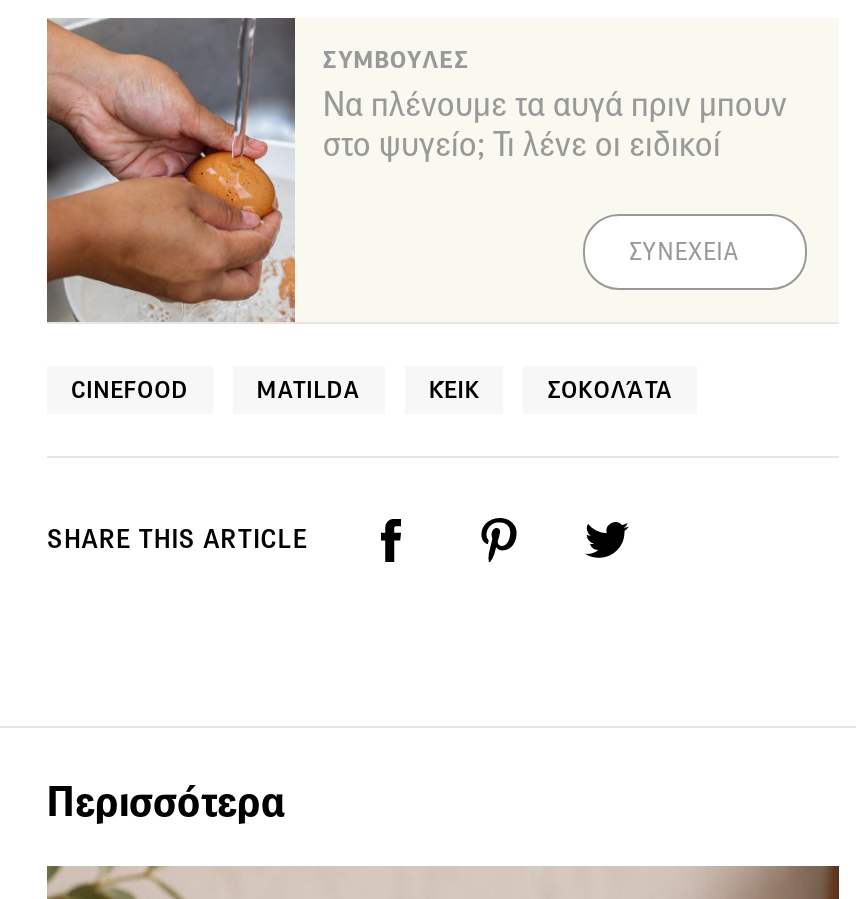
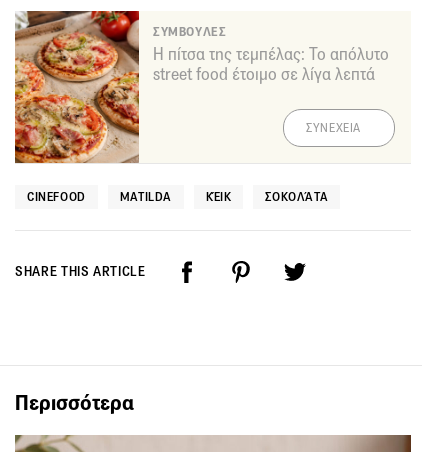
[45,17,787,323] [image] | Να πλένουμε τα αυγά πριν μπουν | στο ψυγείο; Τι λένε οι ειδικοί -> [14,10,389,164] [image] | Η πίτσα της τεμπέλας: Το απόλυτο | street food έτοιμο σε λίγα λεπτά

